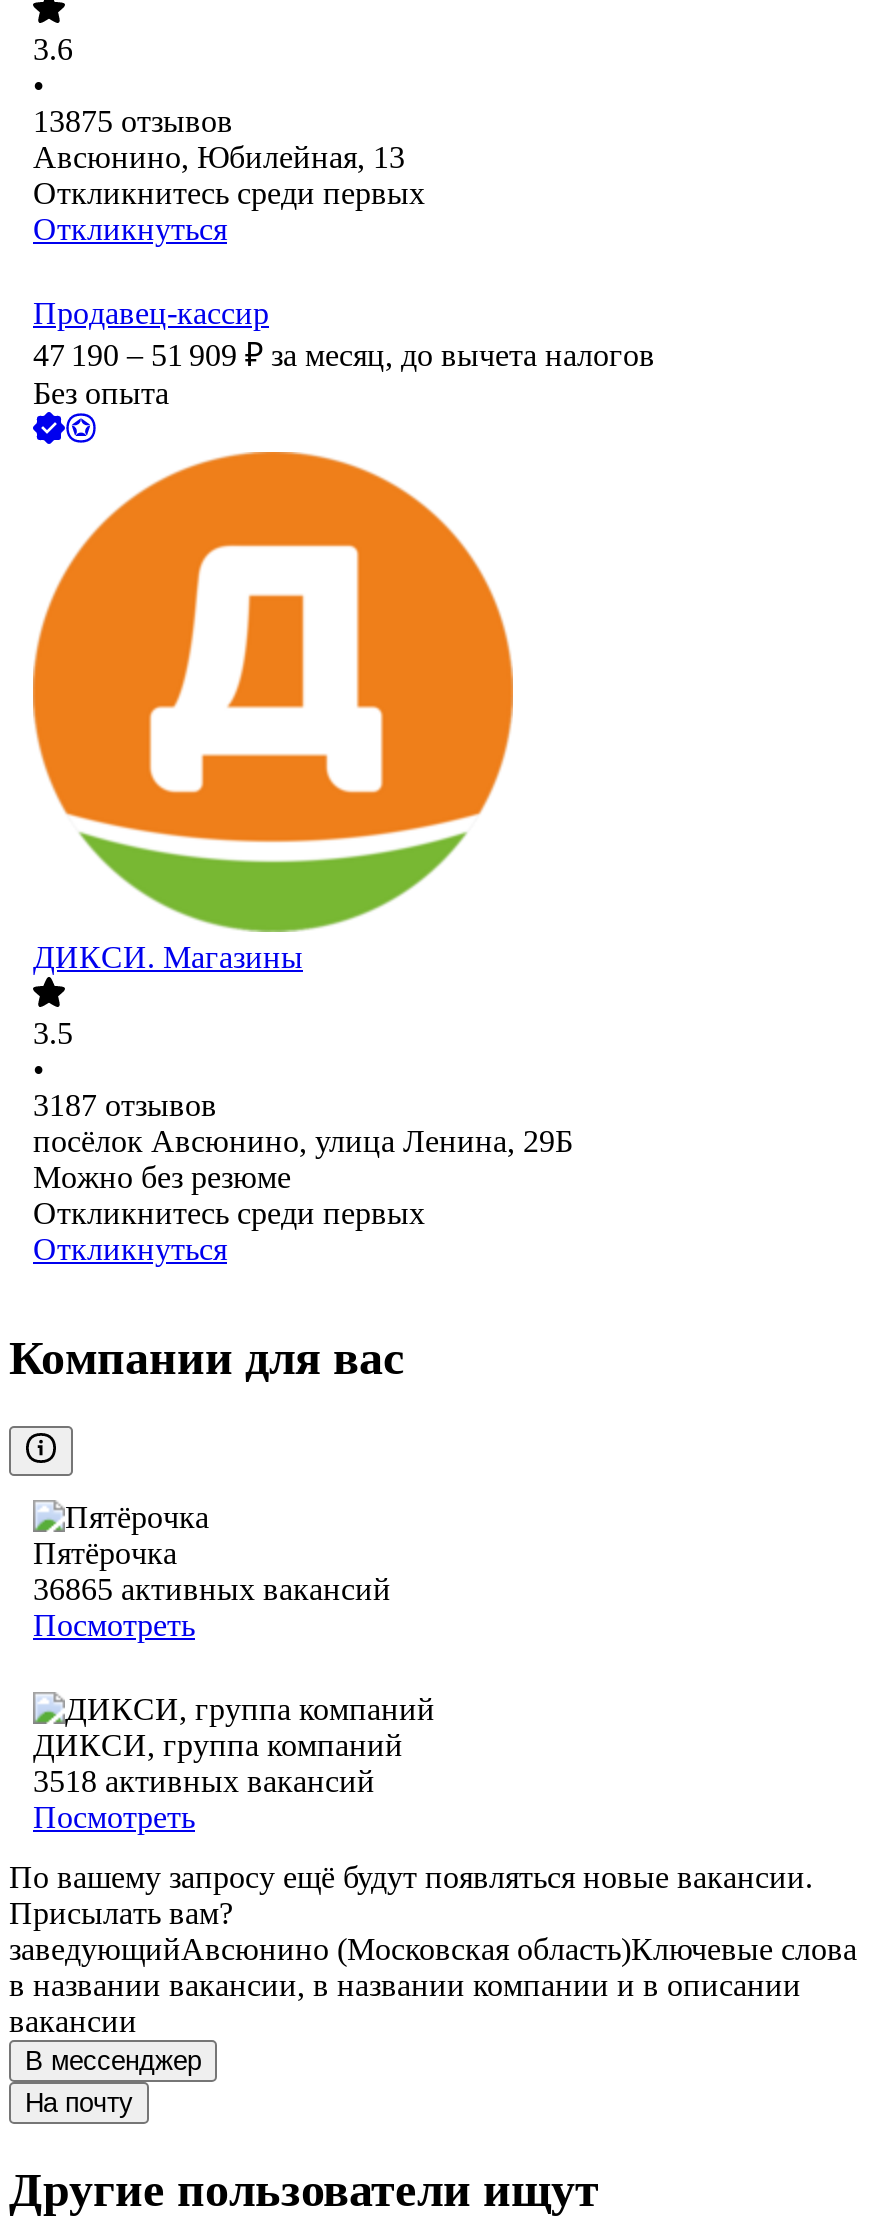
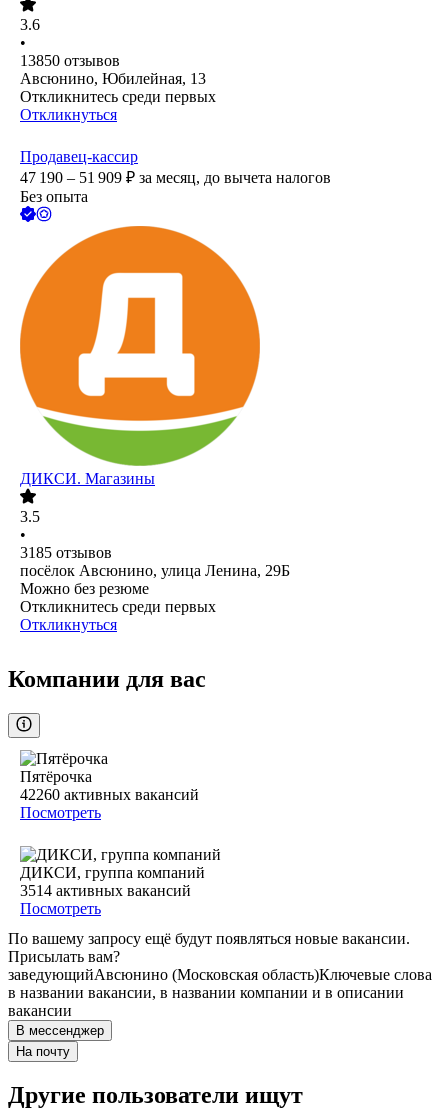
[33,105,233,139] 13875 отзывов -> [20,52,120,69] 13850 отзывов
[33,1089,217,1123] 3187 отзывов -> [20,544,112,561] 3185 отзывов
[33,1573,391,1607] 36865 активных вакансий -> [20,786,199,803] 42260 активных вакансий
[33,1765,375,1799] 3518 активных вакансий -> [20,882,191,899] 3514 активных вакансий

